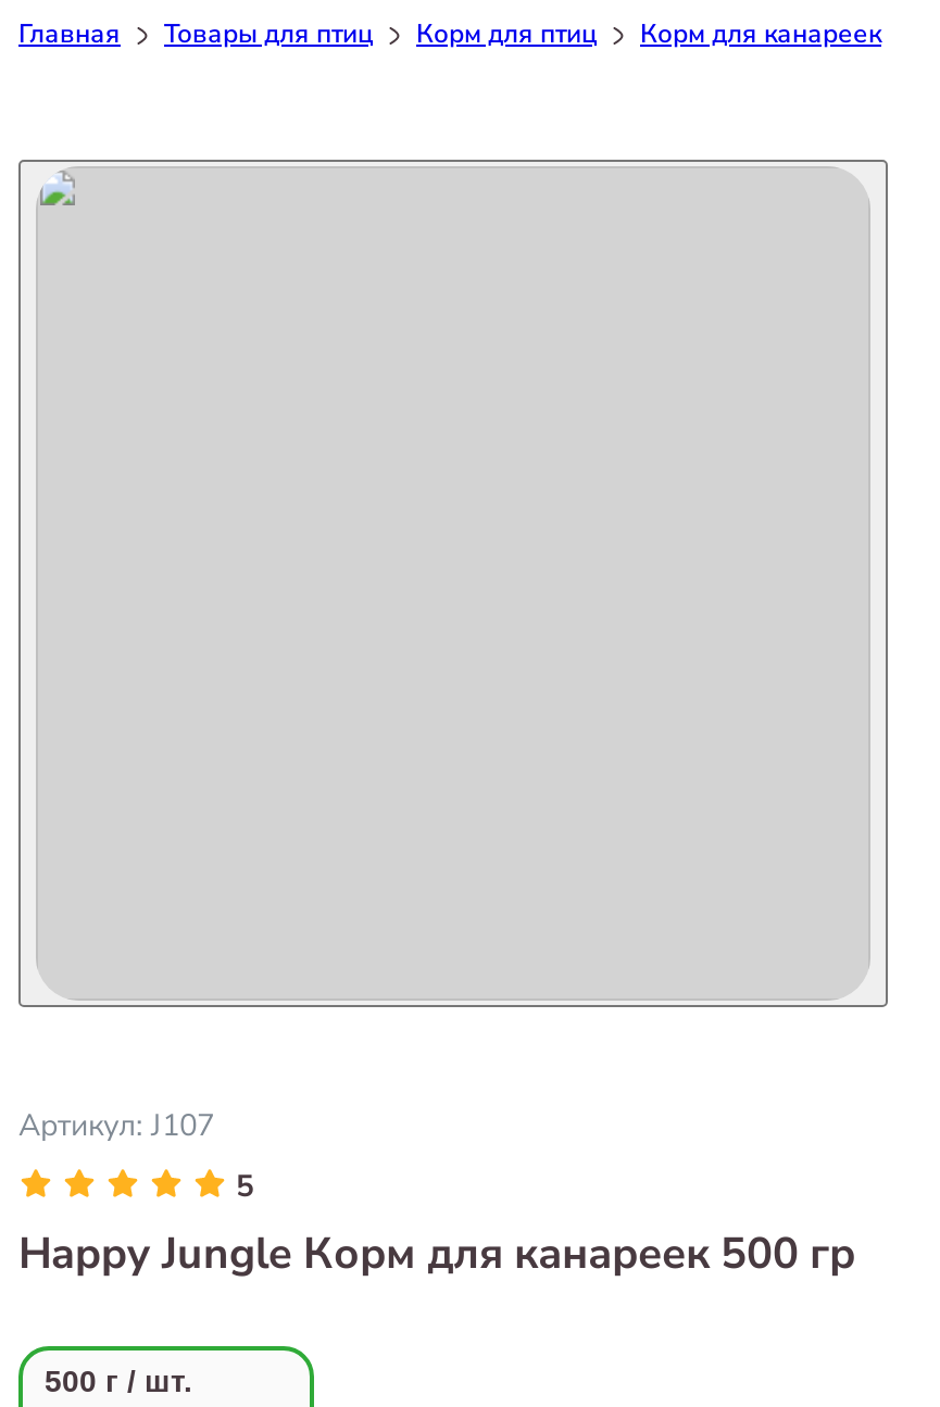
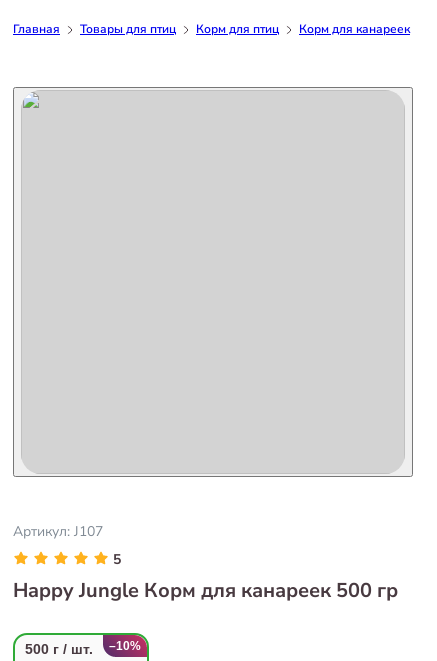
none -> [109,639,141,653] –10%

